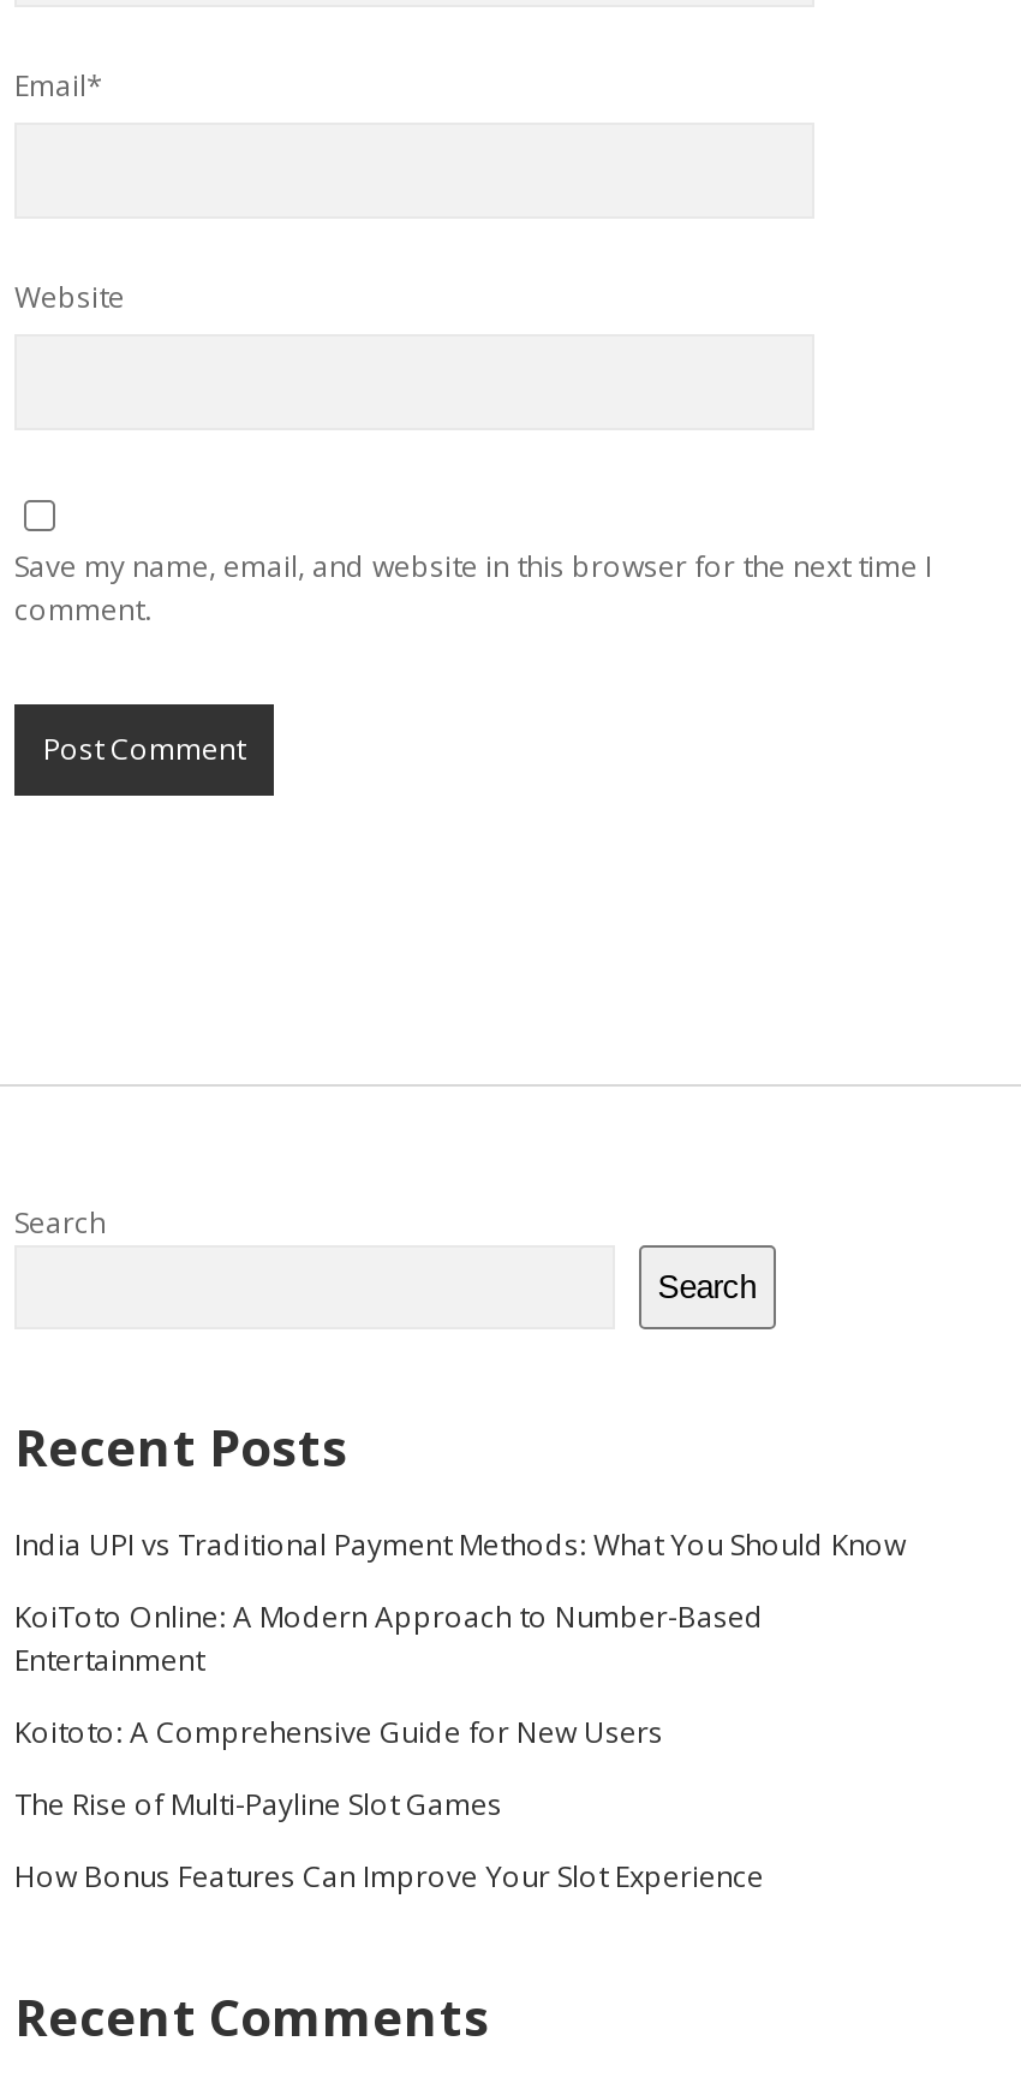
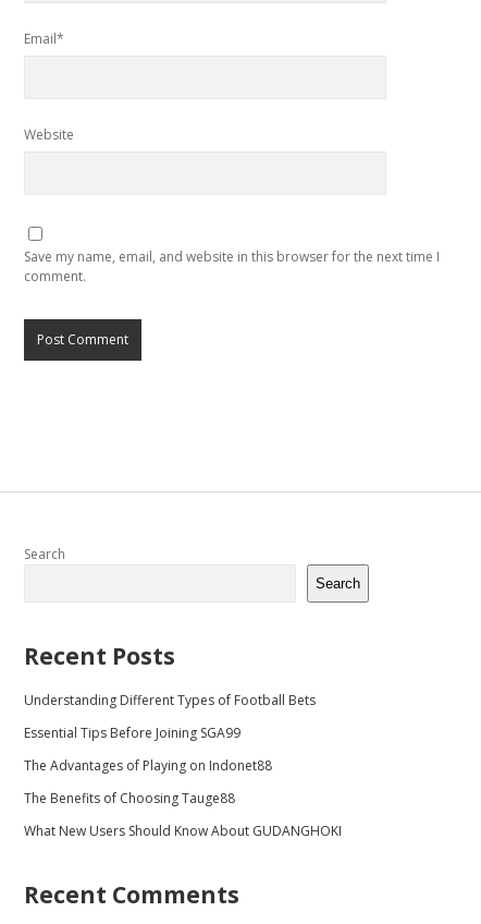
[14,1524,906,1565] India UPI vs Traditional Payment Methods: What You Should Know -> [24,691,316,709] Understanding Different Types of Football Bets
[14,1596,764,1680] KoiToto Online: A Modern Approach to Number-Based | Entertainment -> [24,724,240,742] Essential Tips Before Joining SGA99
[14,1712,663,1752] Koitoto: A Comprehensive Guide for New Users -> [24,756,272,775] The Advantages of Playing on Indonet88
[14,1784,502,1825] The Rise of Multi-Payline Slot Games -> [24,789,235,807] The Benefits of Choosing Tauge88
[14,1856,764,1897] How Bonus Features Can Improve Your Slot Experience -> [24,822,342,840] What New Users Should Know About GUDANGHOKI

